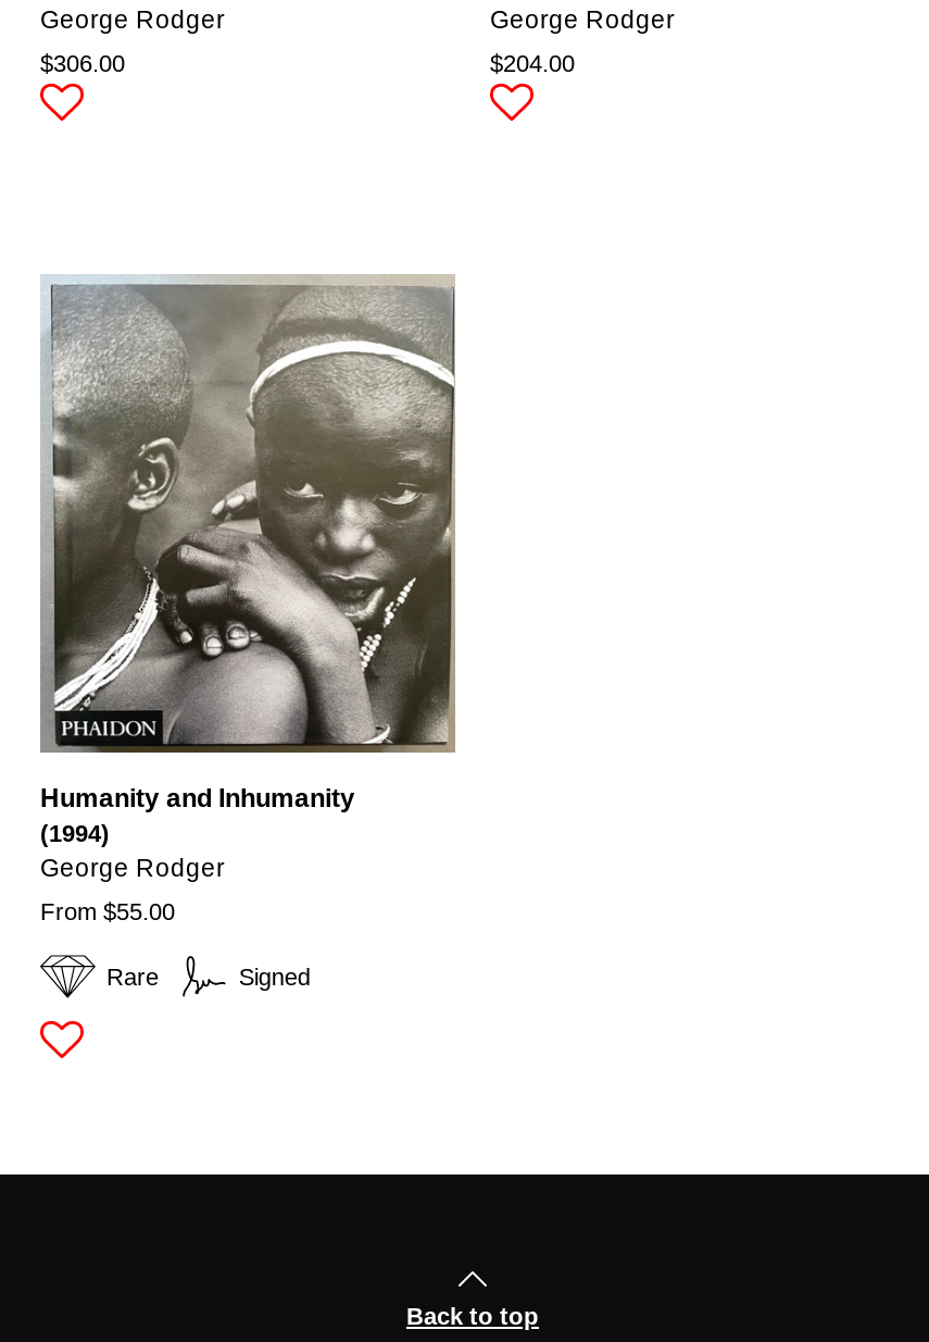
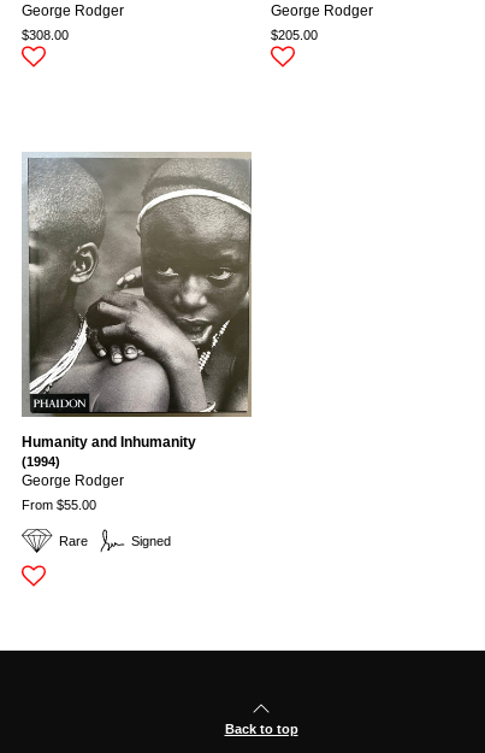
[40,50,125,76] $306.00 -> [22,28,69,42] $308.00
[490,50,575,76] $204.00 -> [271,28,318,42] $205.00

